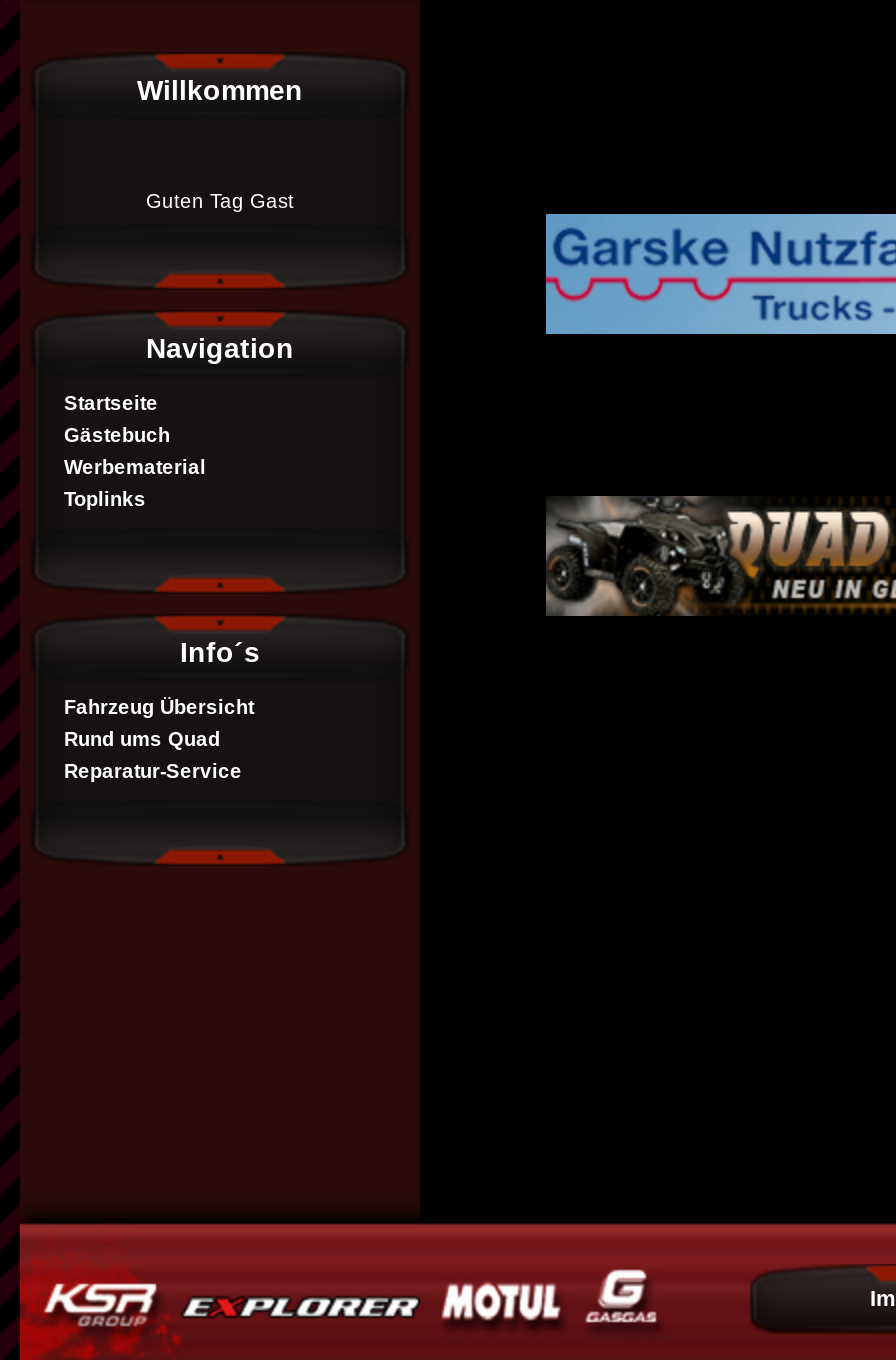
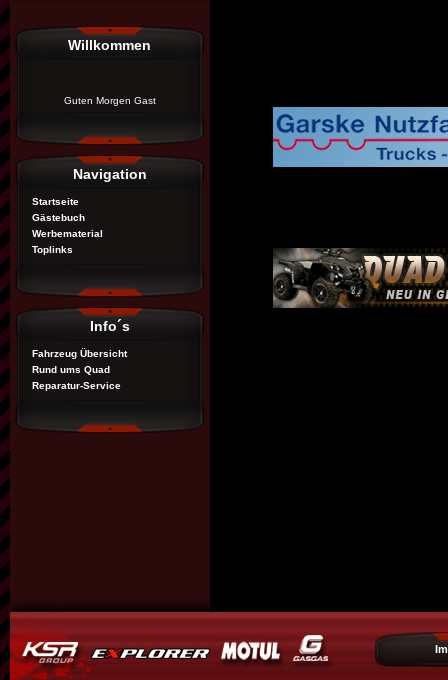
[146,190,294,212] Guten Tag Gast -> [64,95,156,106] Guten Morgen Gast

